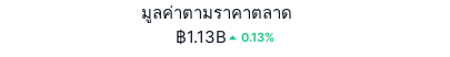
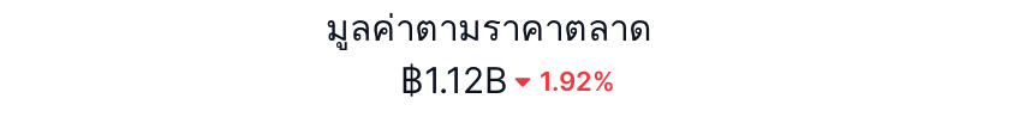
[175,26,274,47] ฿1.13B | 0.13% -> [400,57,614,103] ฿1.12B | 1.92%

